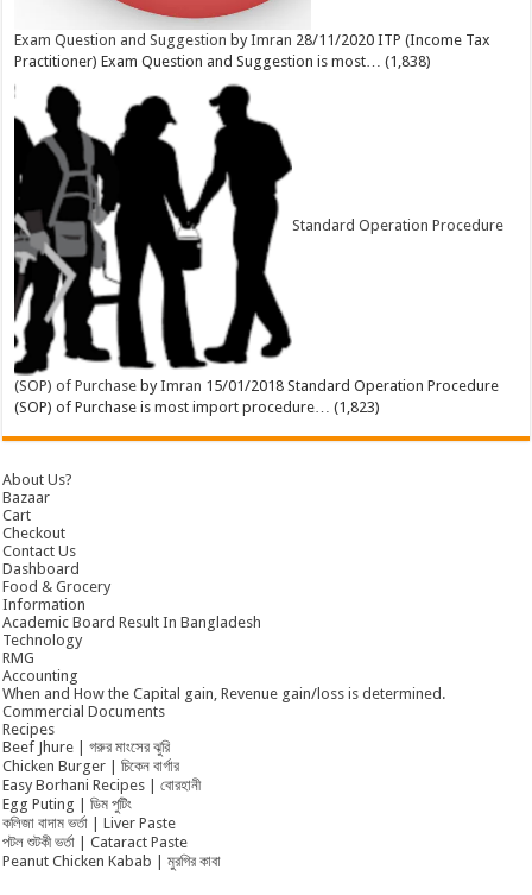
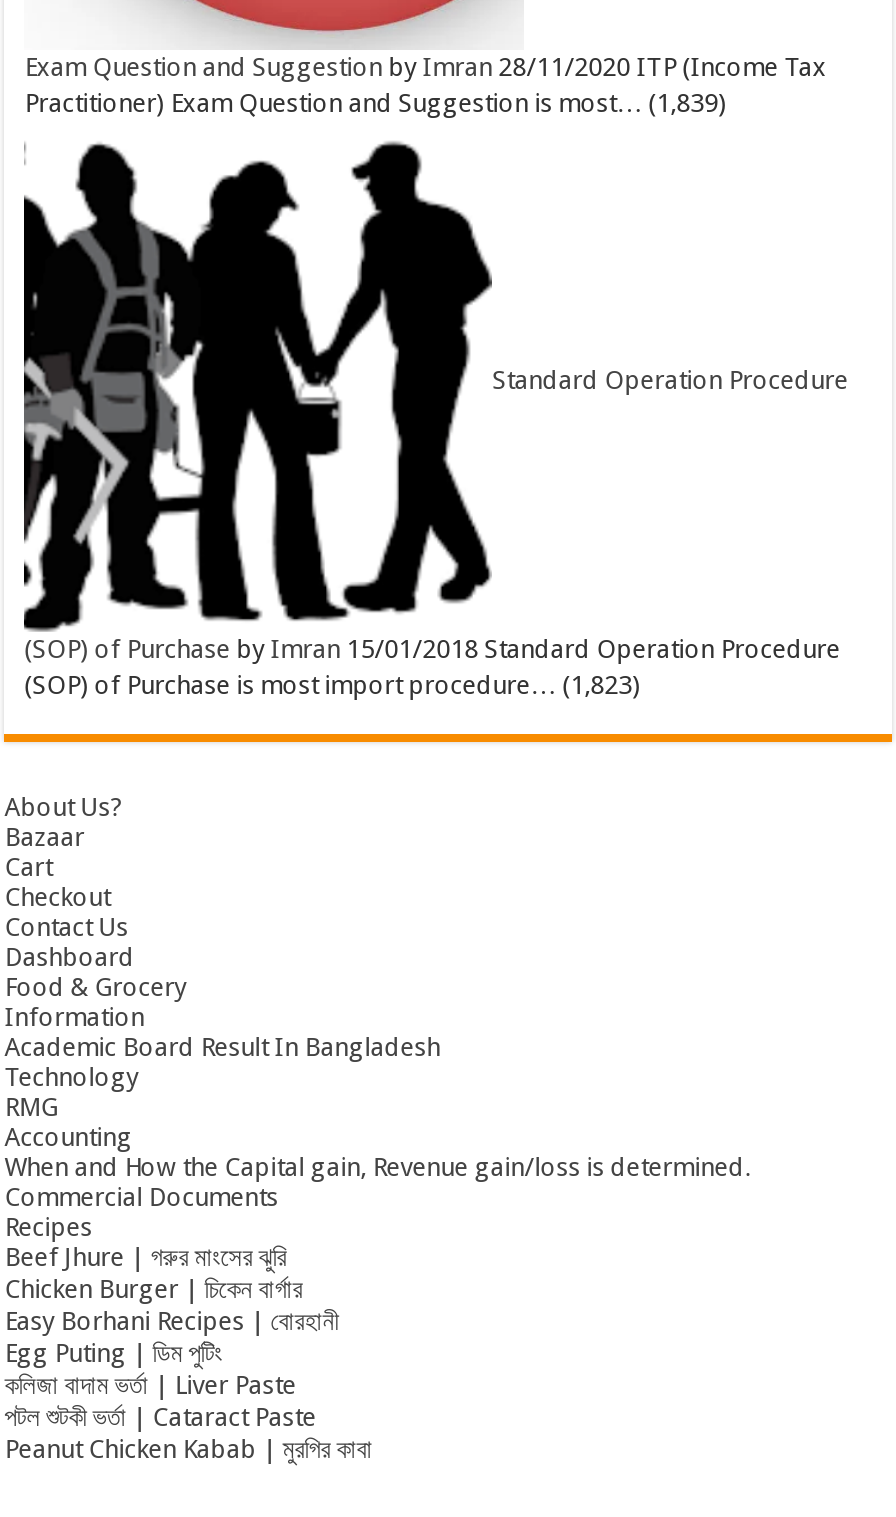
[14,52,431,70] Practitioner) Exam Question and Suggestion is most… (1,838) -> [24,87,726,117] Practitioner) Exam Question and Suggestion is most… (1,839)

